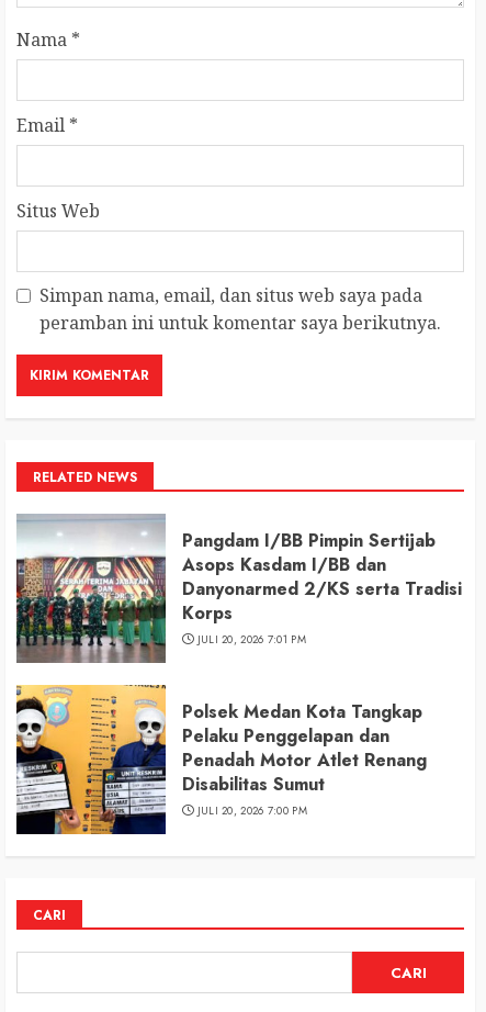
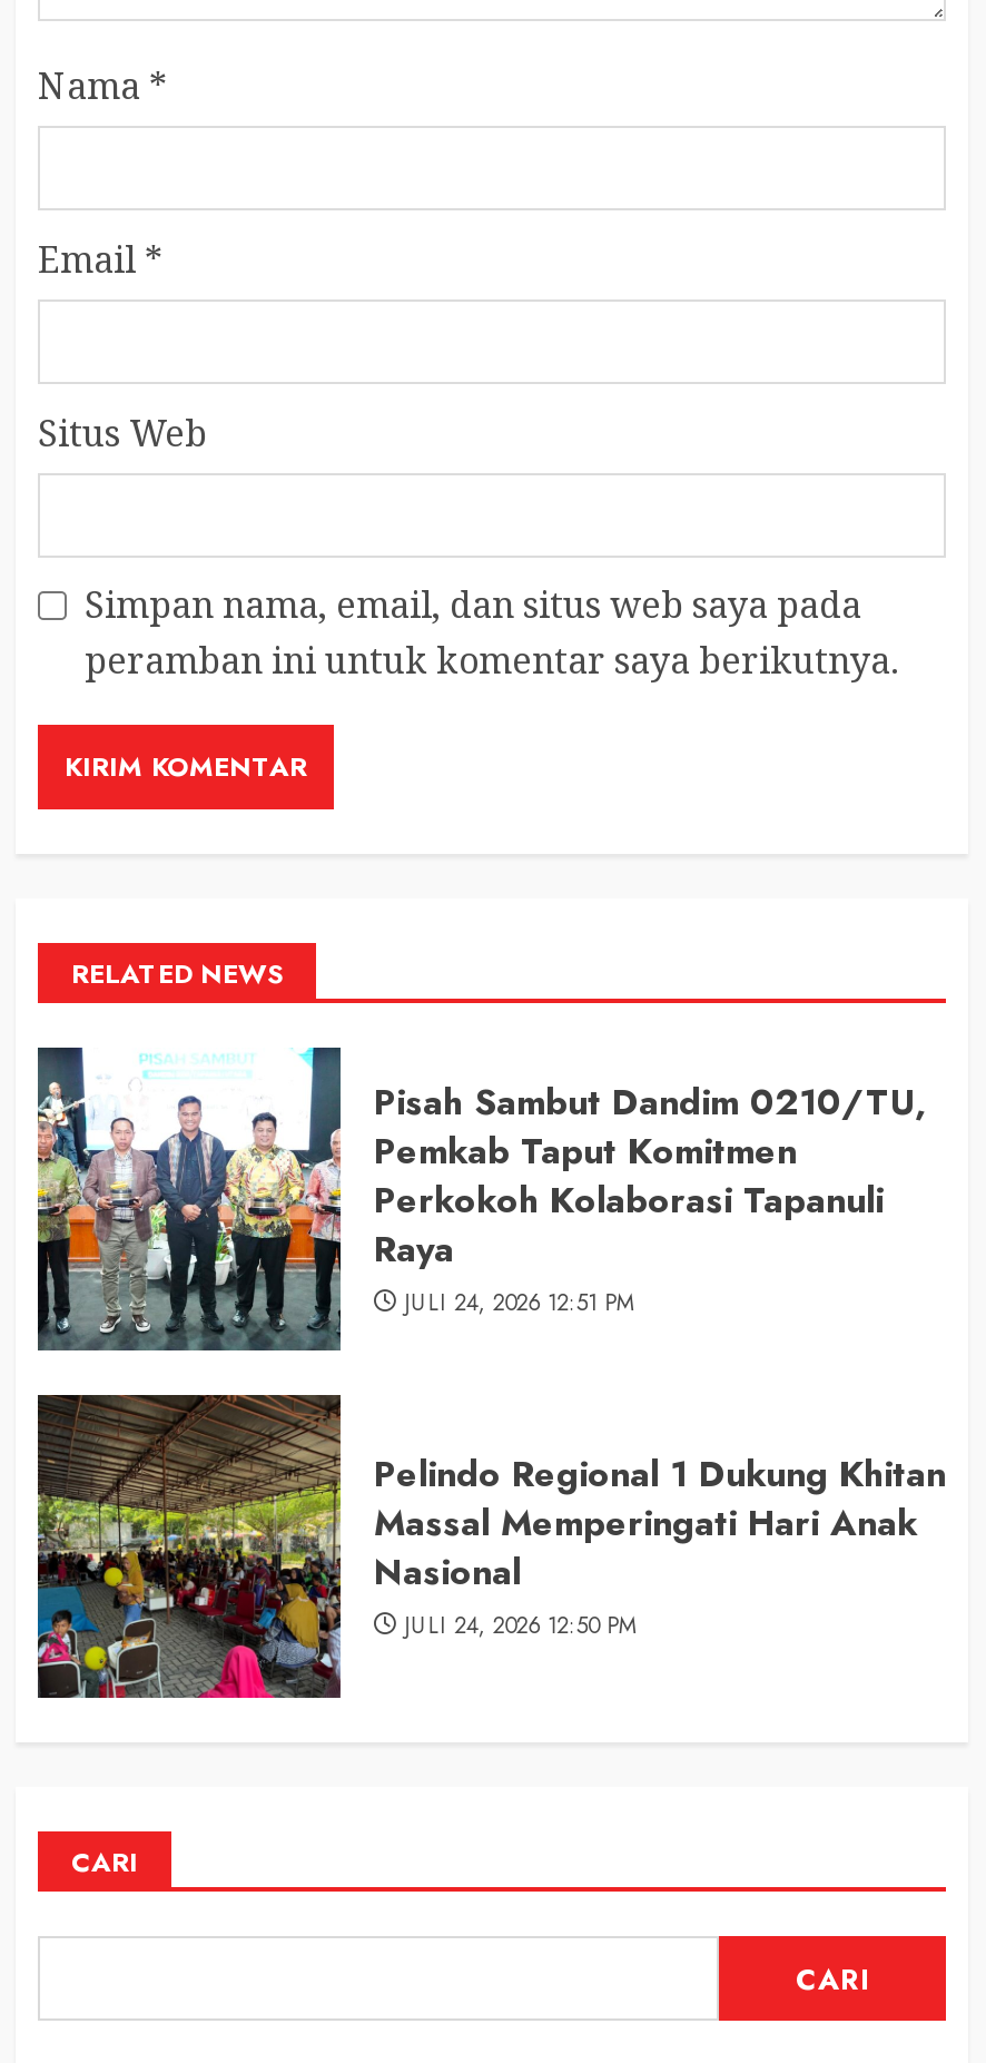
[15,514,462,663] [image] | Pangdam I/BB Pimpin Sertijab | Asops Kasdam I/BB dan | Danyonarmed 2/KS serta Tradisi | Korps | JULI 20, 2026 7:01 PM -> [36,1045,926,1350] [image] | Pisah Sambut Dandim 0210/TU, | Pemkab Taput Komitmen | Perkokoh Kolaborasi Tapanuli | Raya | JULI 24, 2026 12:51 PM
[15,684,427,835] [image] | Polsek Medan Kota Tangkap | Pelaku Penggelapan dan | Penadah Motor Atlet Renang | Disabilitas Sumut | JULI 20, 2026 7:00 PM -> [36,1393,946,1700] [image] | Pelindo Regional 1 Dukung Khitan | Massal Memperingati Hari Anak | Nasional | JULI 24, 2026 12:50 PM

